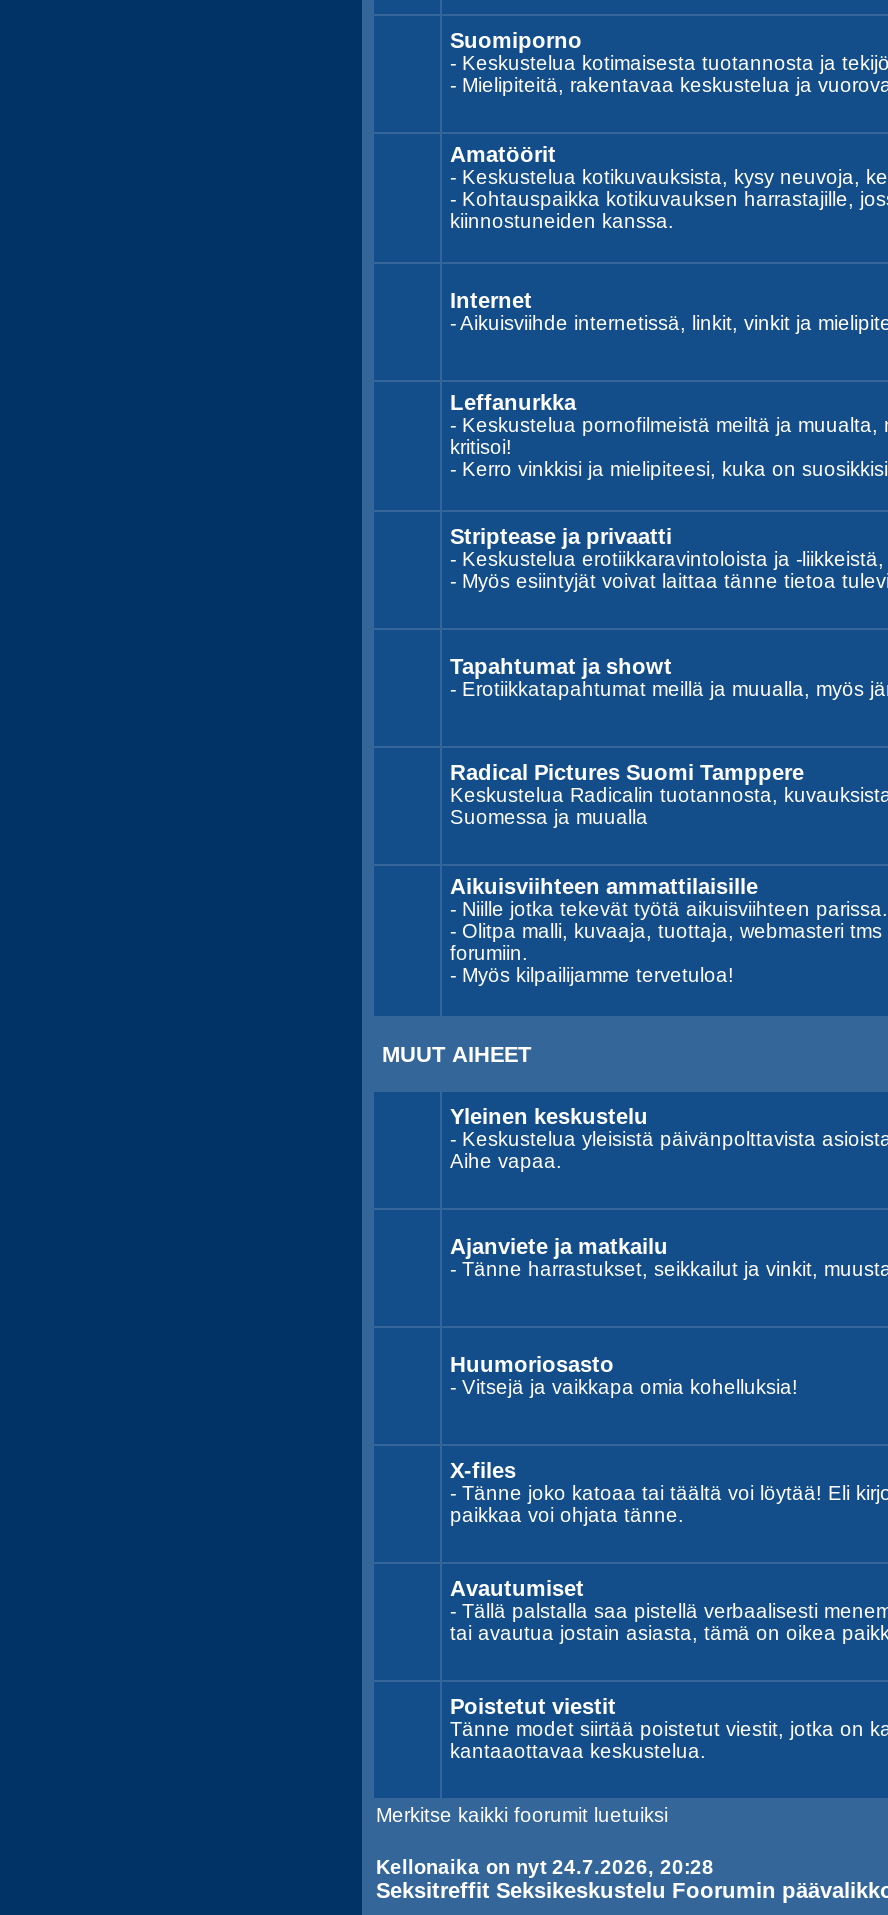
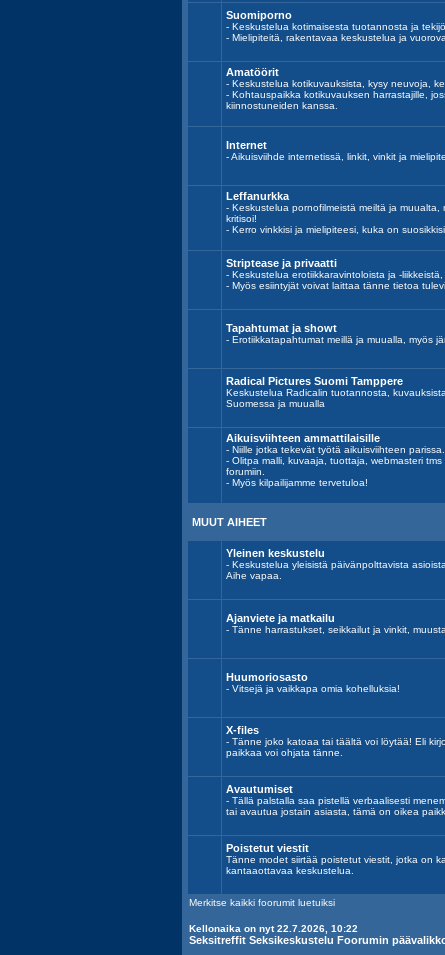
[376,1857,714,1879] Kellonaika on nyt 24.7.2026, 20:28 -> [189,923,358,934] Kellonaika on nyt 22.7.2026, 10:22

